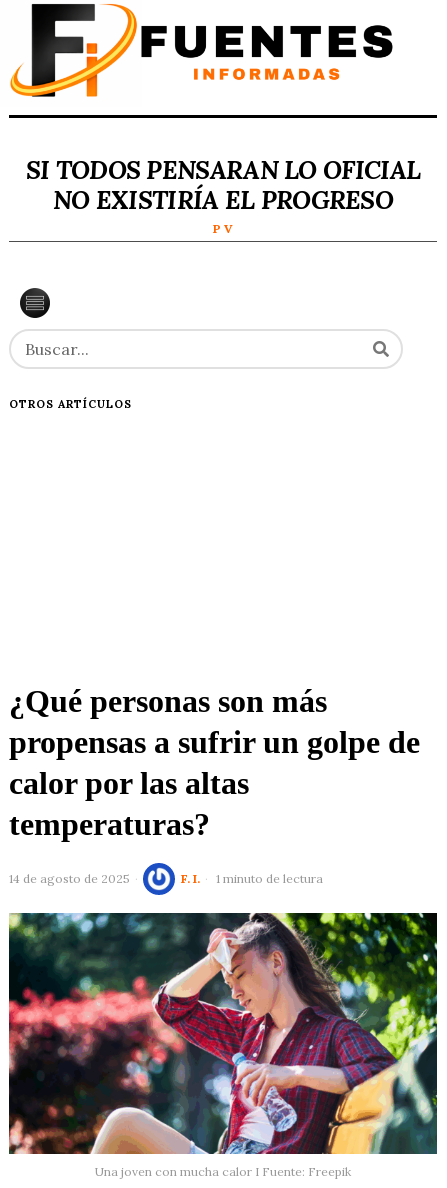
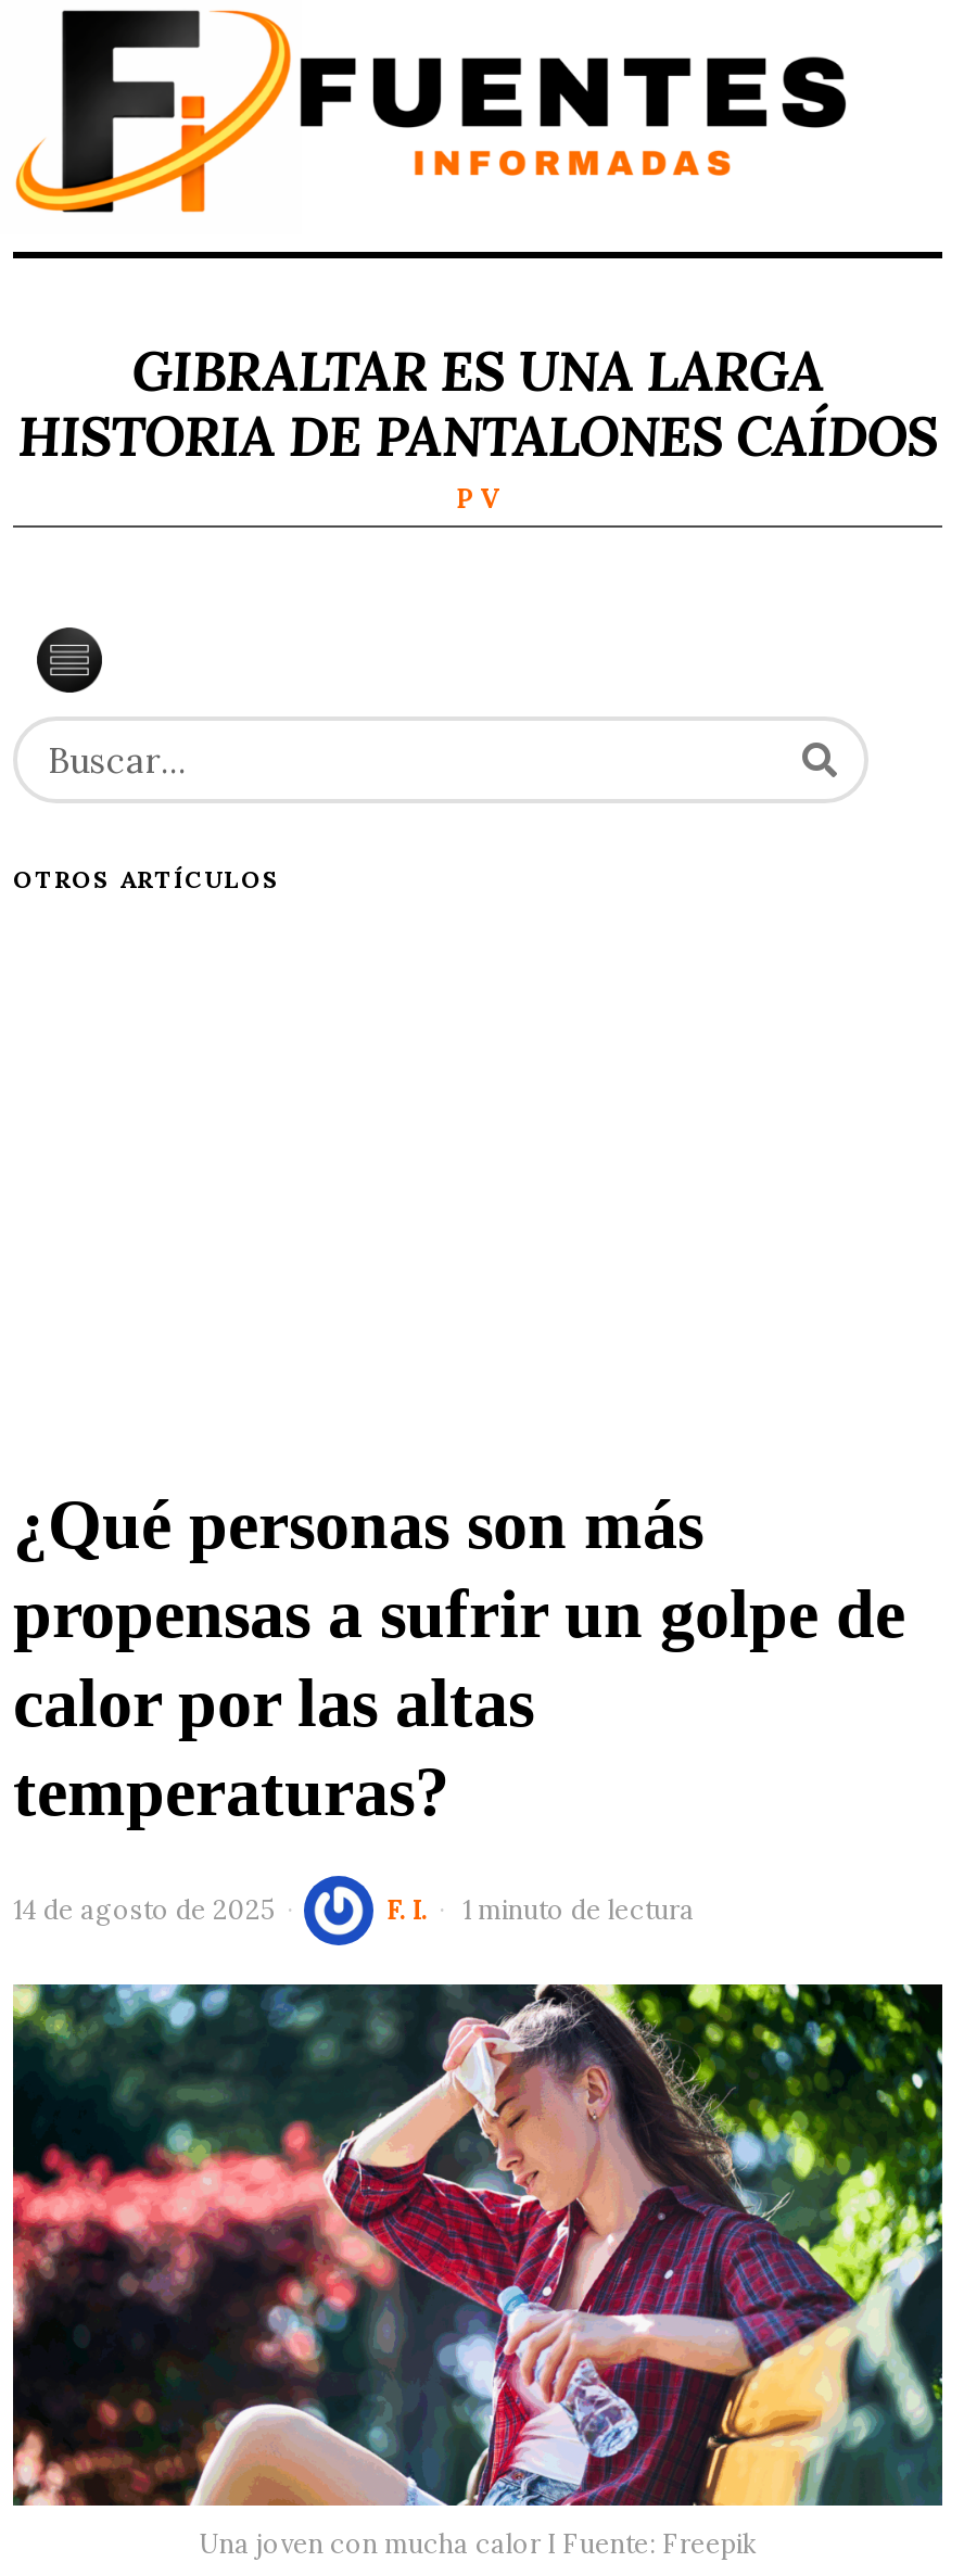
[26,154,420,216] SI TODOS PENSARAN LO OFICIAL | NO EXISTIRÍA EL PROGRESO -> [18,336,938,470] GIBRALTAR ES UNA LARGA | HISTORIA DE PANTALONES CAÍDOS

